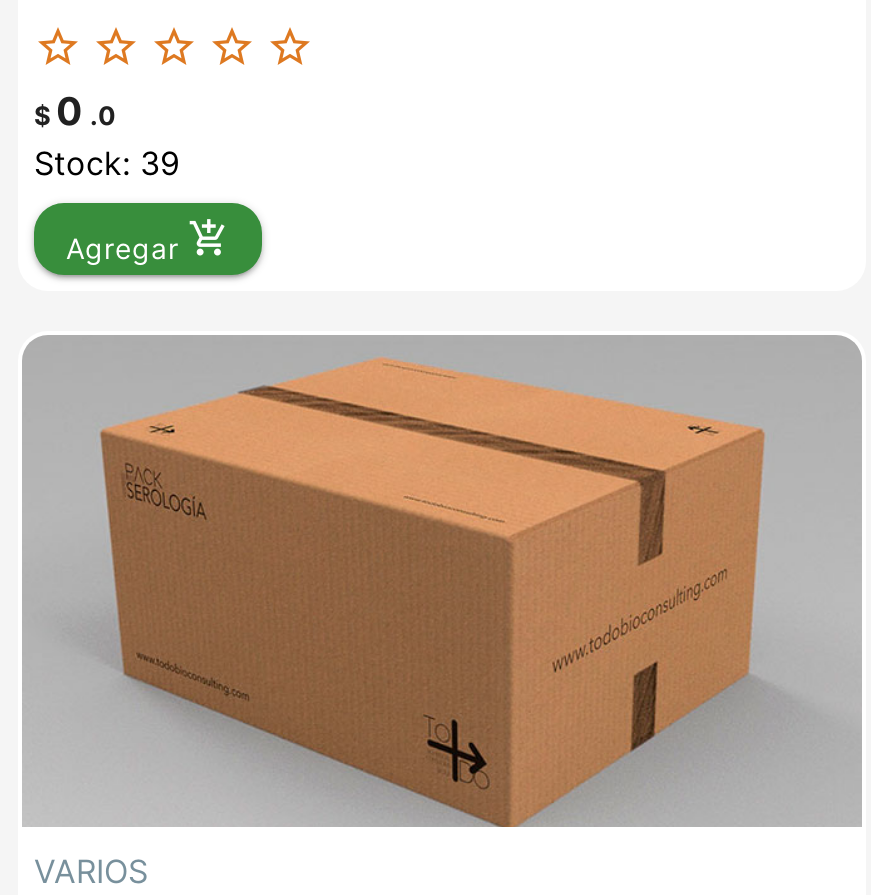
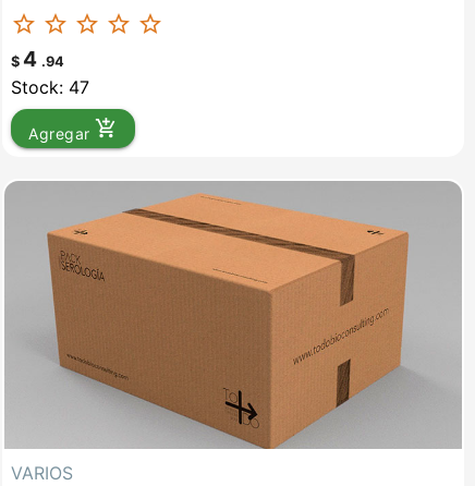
[34,86,116,134] $0.0 -> [11,45,64,71] $4.94
[34,142,180,182] Stock: 39 -> [11,76,89,98] Stock: 47

